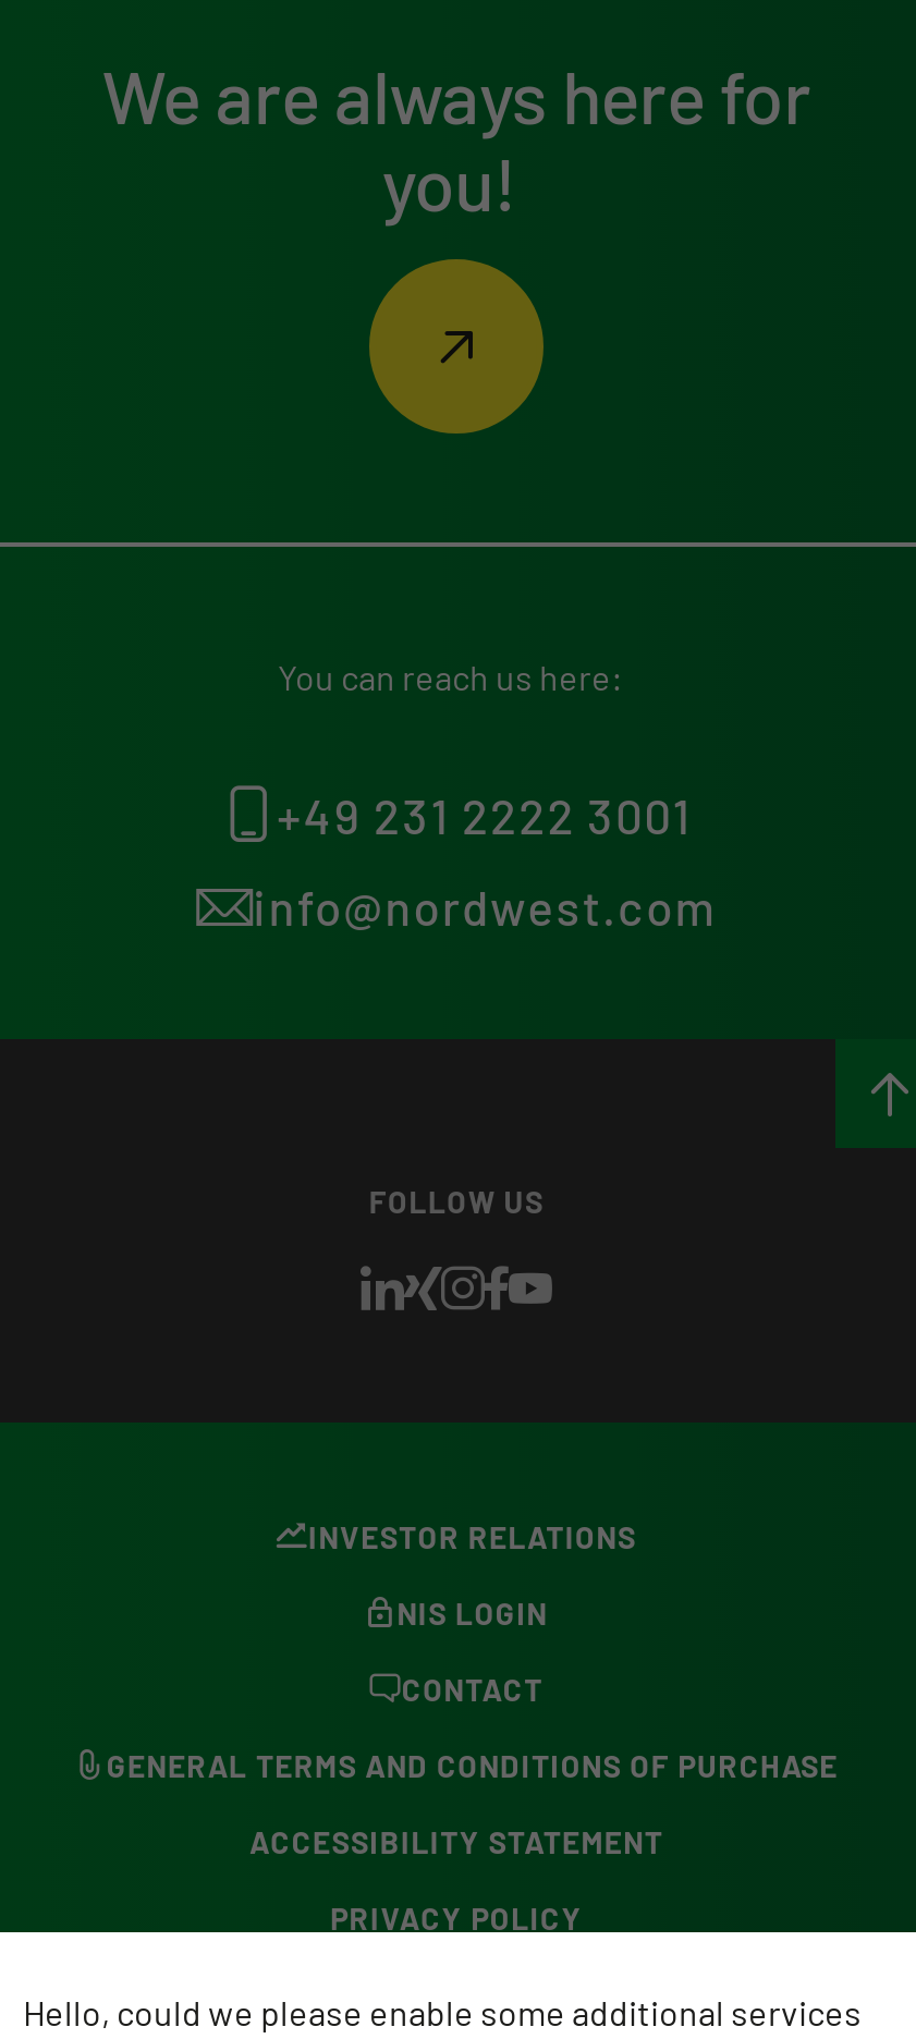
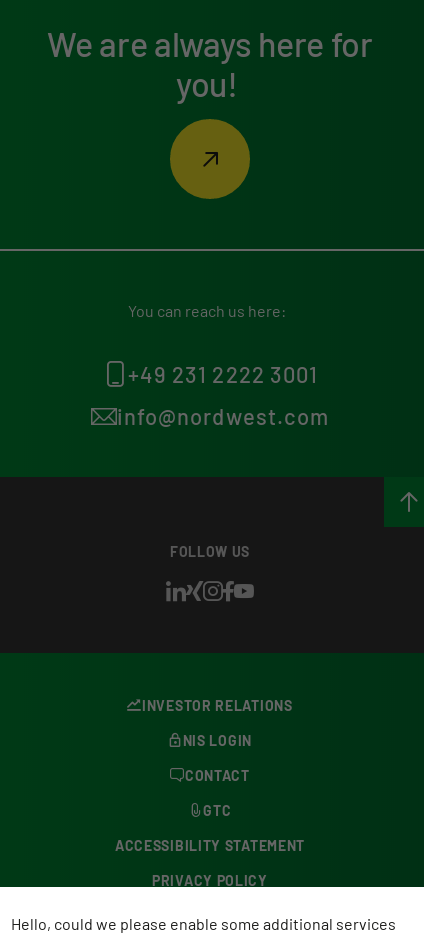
[106,1747,838,1784] GENERAL TERMS AND CONDITIONS OF PURCHASE -> [203,802,231,819] GTC

